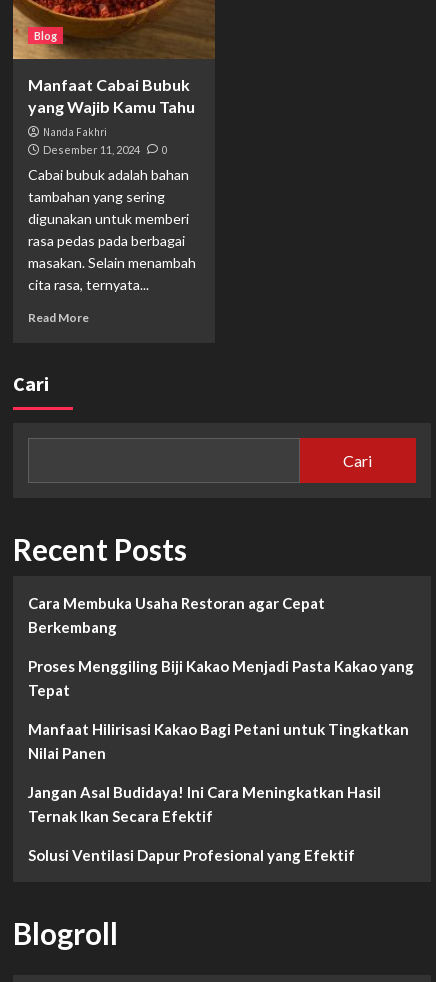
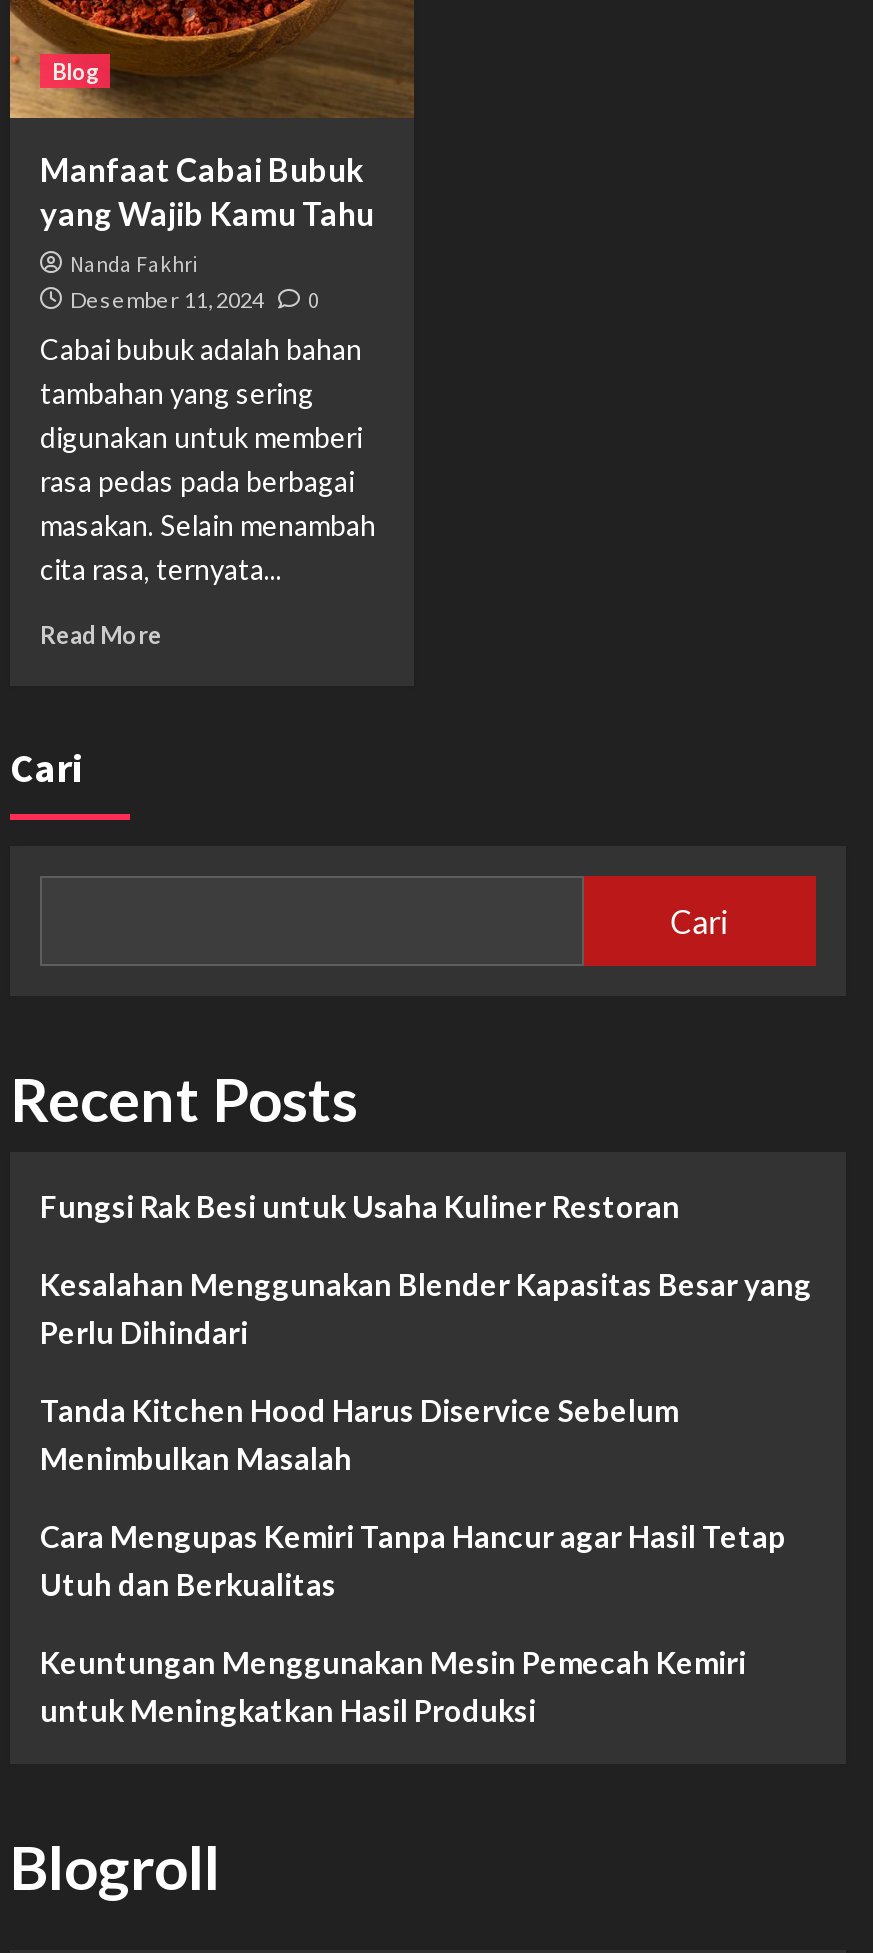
[28,594,325,636] Cara Membuka Usaha Restoran agar Cepat | Berkembang -> [40,1188,680,1224] Fungsi Rak Besi untuk Usaha Kuliner Restoran
[28,657,414,699] Proses Menggiling Biji Kakao Menjadi Pasta Kakao yang | Tepat -> [40,1266,812,1350] Kesalahan Menggunakan Blender Kapasitas Besar yang | Perlu Dihindari
[28,720,409,762] Manfaat Hilirisasi Kakao Bagi Petani untuk Tingkatkan | Nilai Panen -> [40,1392,678,1476] Tanda Kitchen Hood Harus Diservice Sebelum | Menimbulkan Masalah
[28,783,381,825] Jangan Asal Budidaya! Ini Cara Meningkatkan Hasil | Ternak Ikan Secara Efektif -> [40,1518,786,1602] Cara Mengupas Kemiri Tanpa Hancur agar Hasil Tetap | Utuh dan Berkualitas
[28,846,355,864] Solusi Ventilasi Dapur Profesional yang Efektif -> [40,1644,746,1728] Keuntungan Menggunakan Mesin Pemecah Kemiri | untuk Meningkatkan Hasil Produksi

